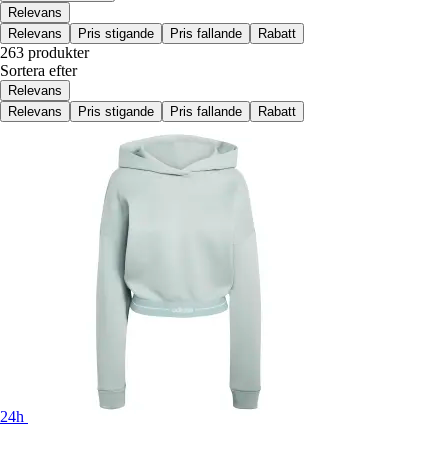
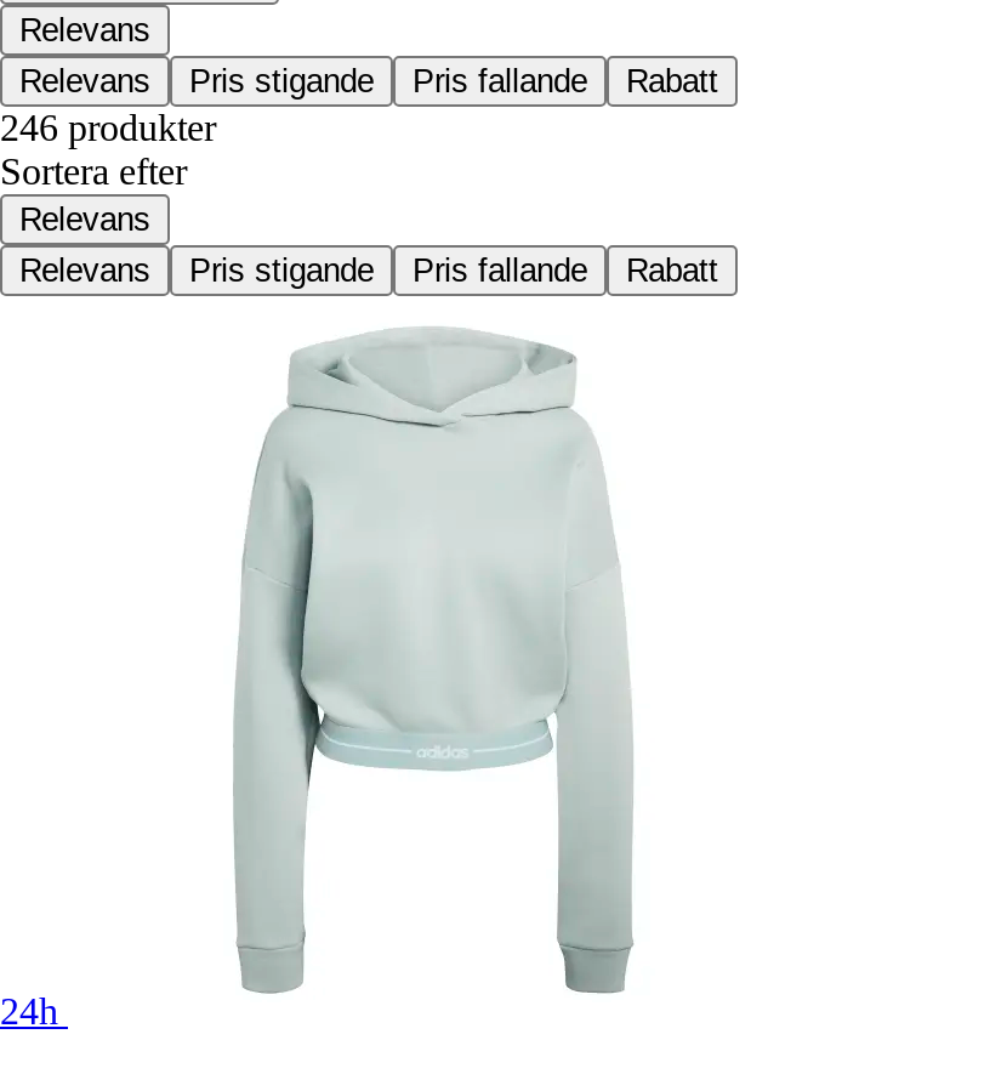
[0,44,89,61] 263 produkter -> [0,106,216,147] 246 produkter

